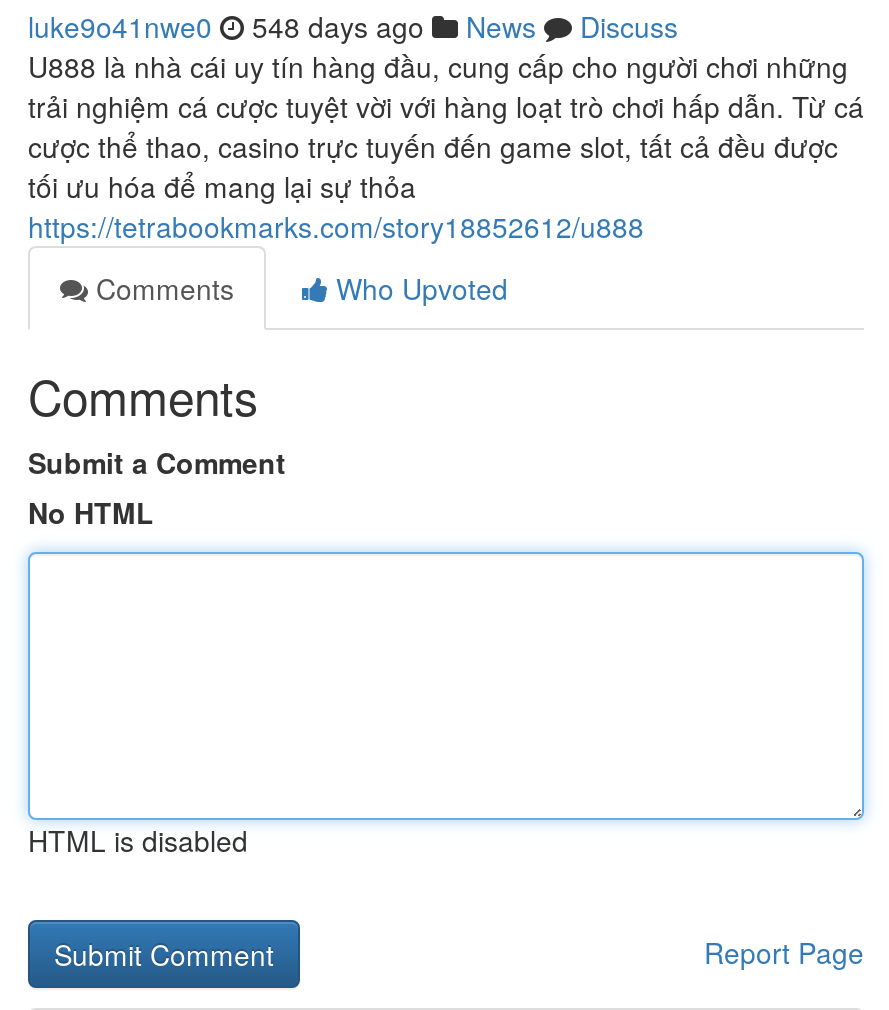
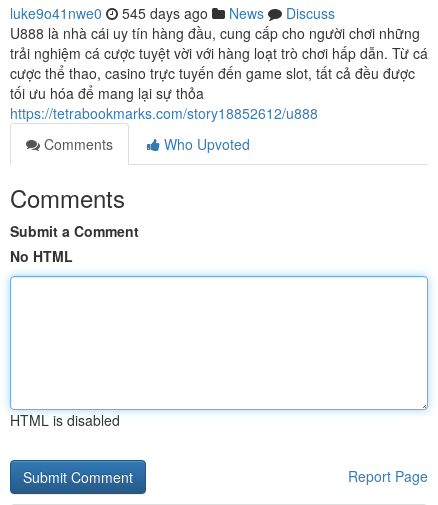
[28,6,678,46] luke9o41nwe0 548 days ago News Discuss -> [10,3,335,23] luke9o41nwe0 545 days ago News Discuss

